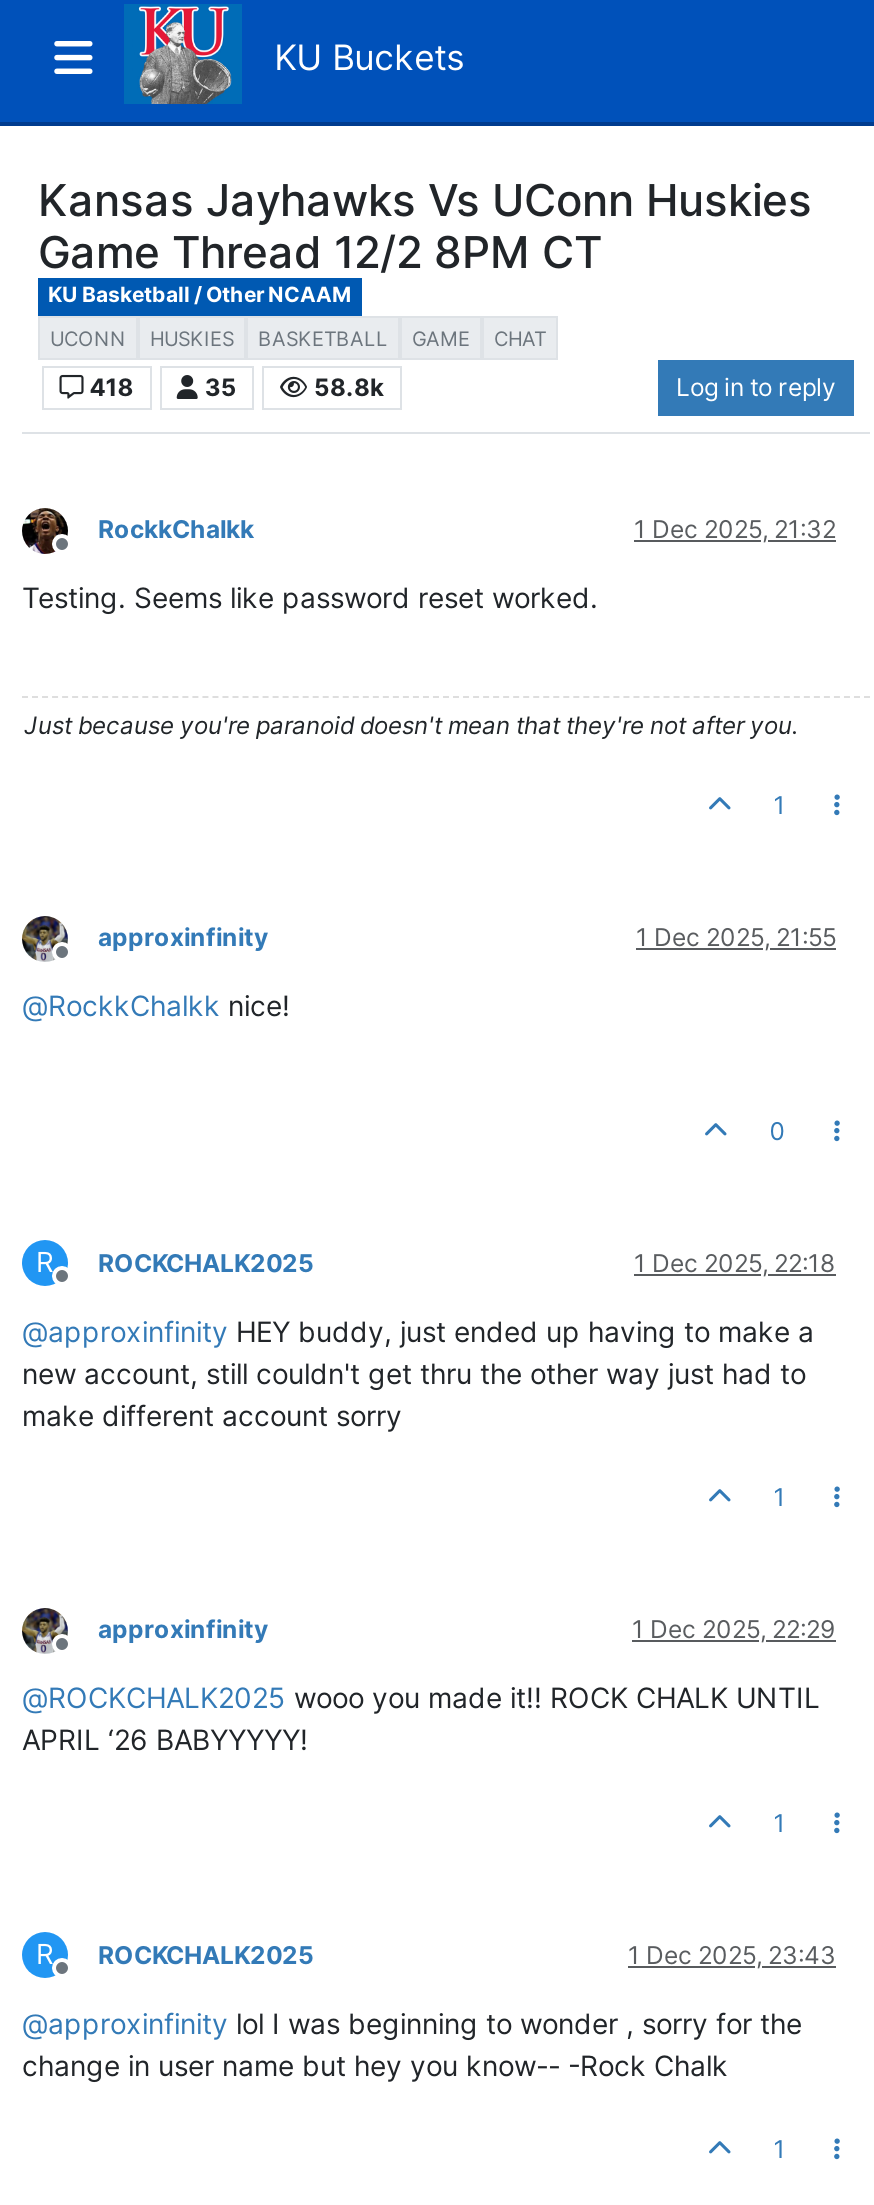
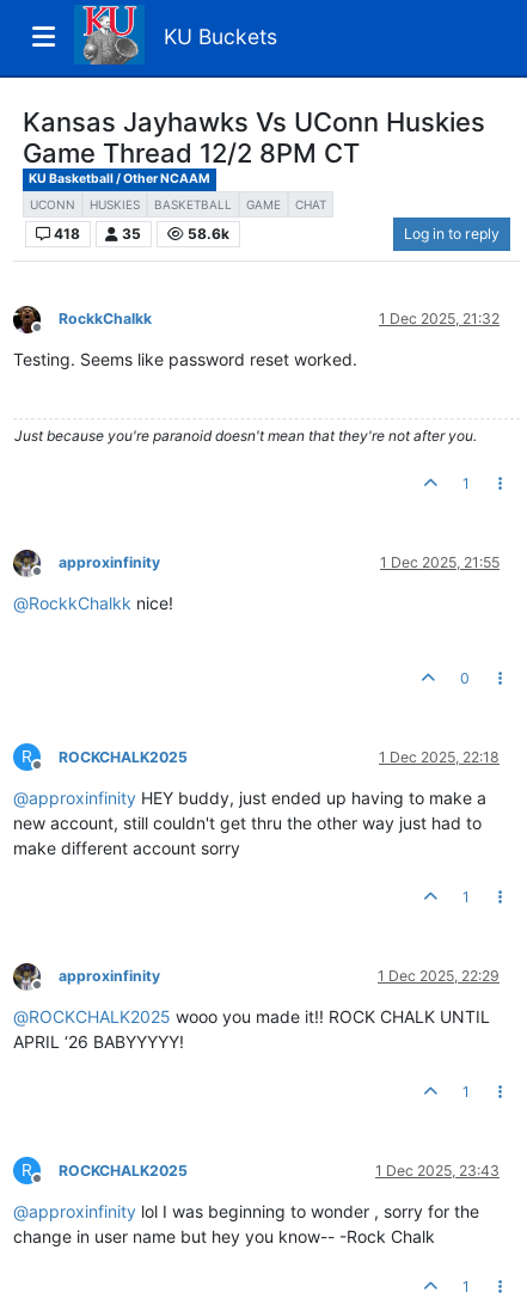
[314,372,384,402] 58.8k -> [188,225,229,243] 58.6k

